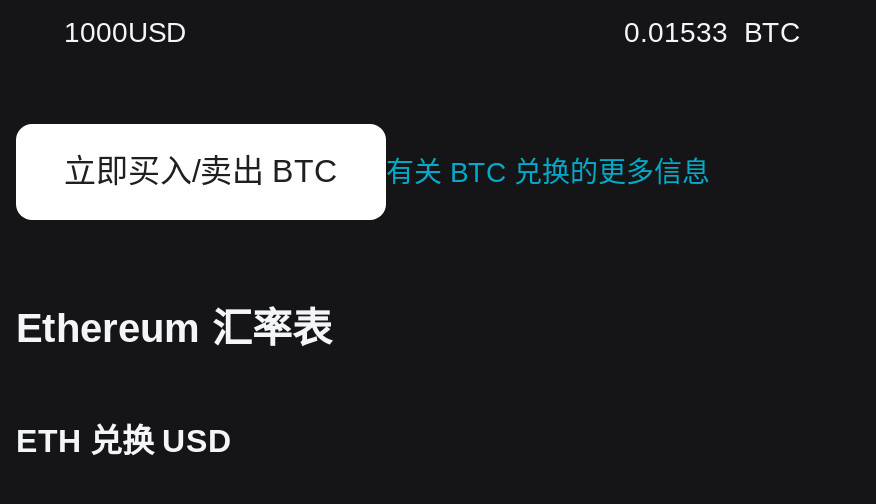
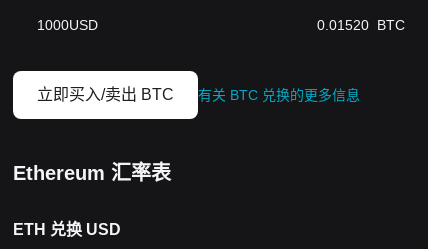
[624,16,800,48] 0.01533 BTC -> [317,17,405,33] 0.01520 BTC

